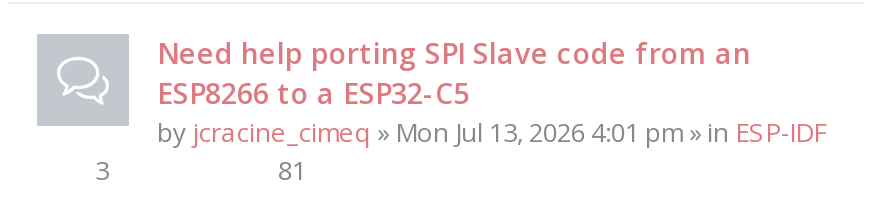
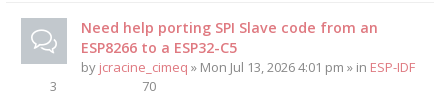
[278,152,306,188] 81 -> [141,77,155,95] 70

